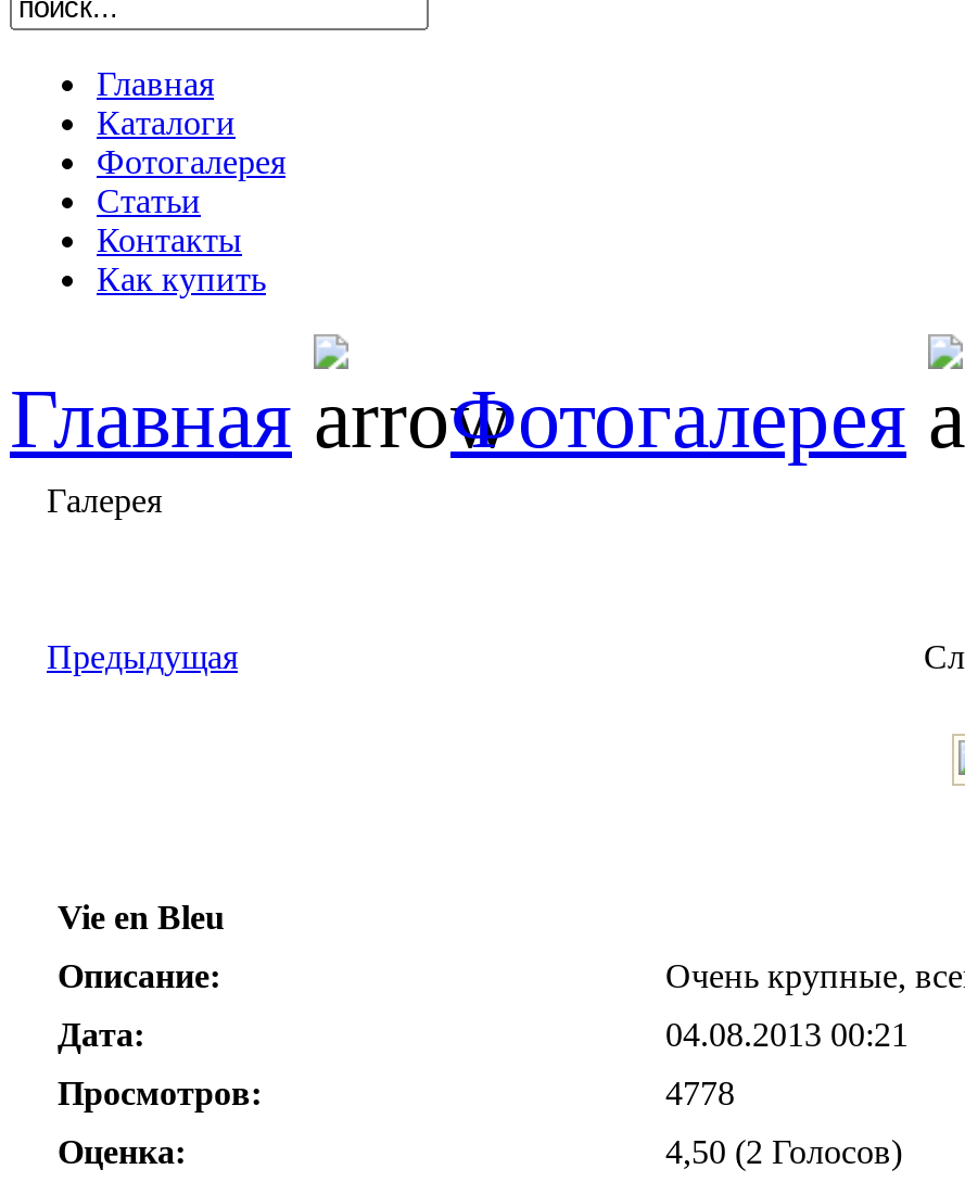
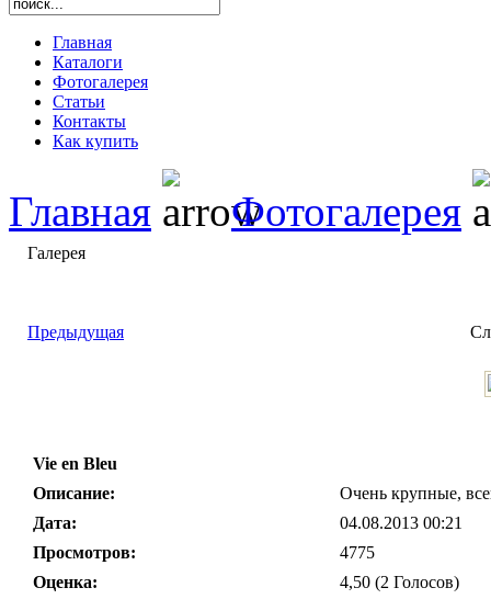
[665,1075,735,1111] 4778 -> [340,543,375,562] 4775

